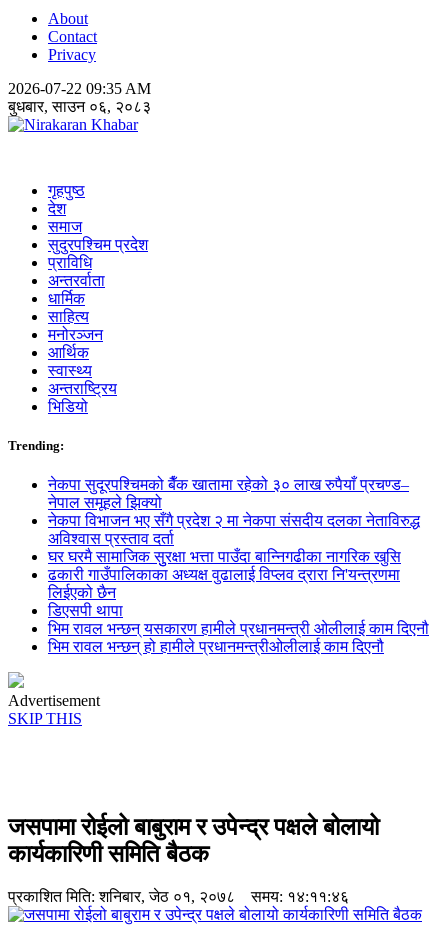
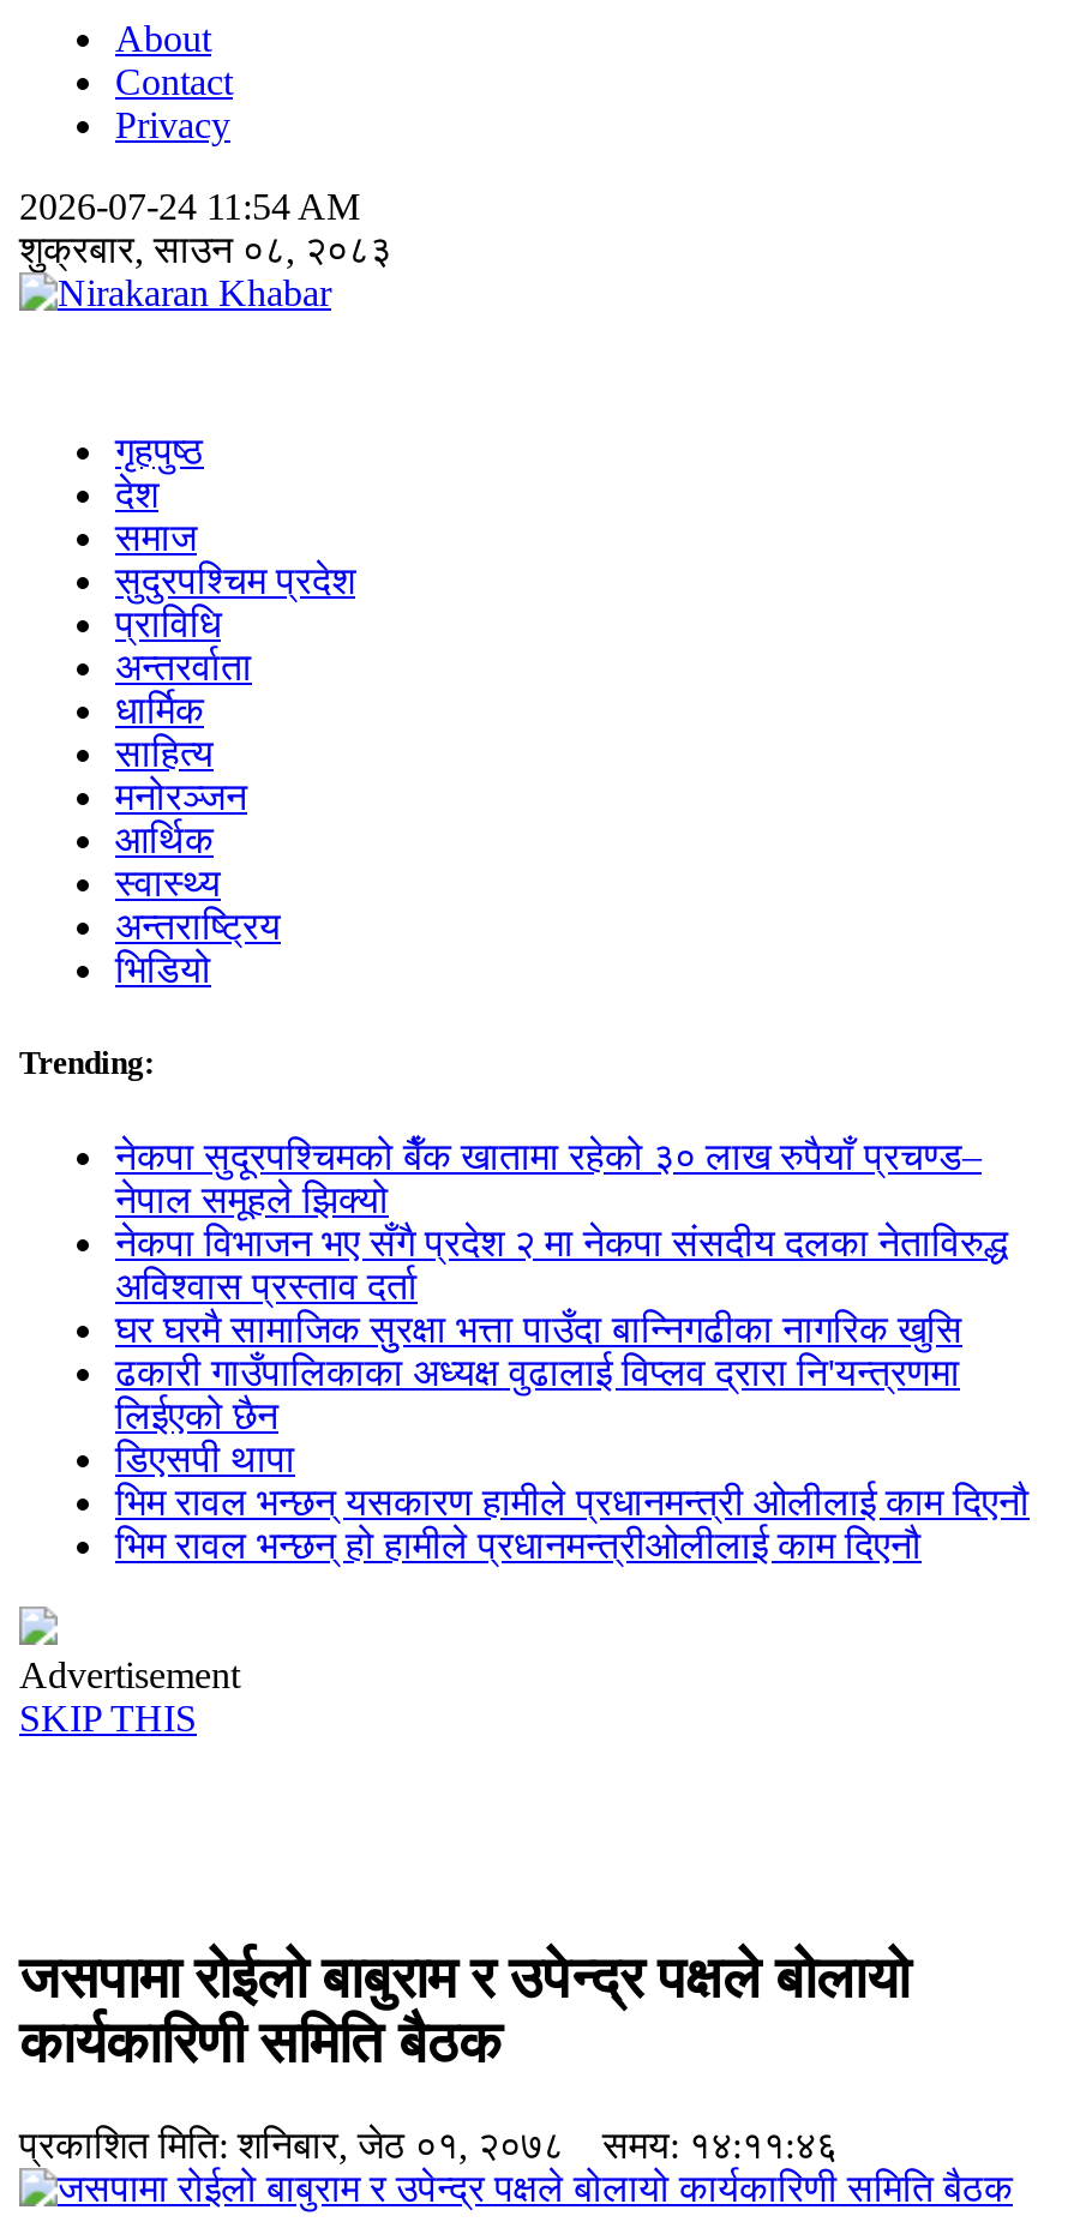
[8,80,151,97] 2026-07-22 09:35 AM -> [19,186,360,227] 2026-07-24 11:54 AM
[8,98,151,115] बुधबार, साउन ०६, २०८३ -> [19,229,391,270] शुक्रबार, साउन ०८, २०८३

